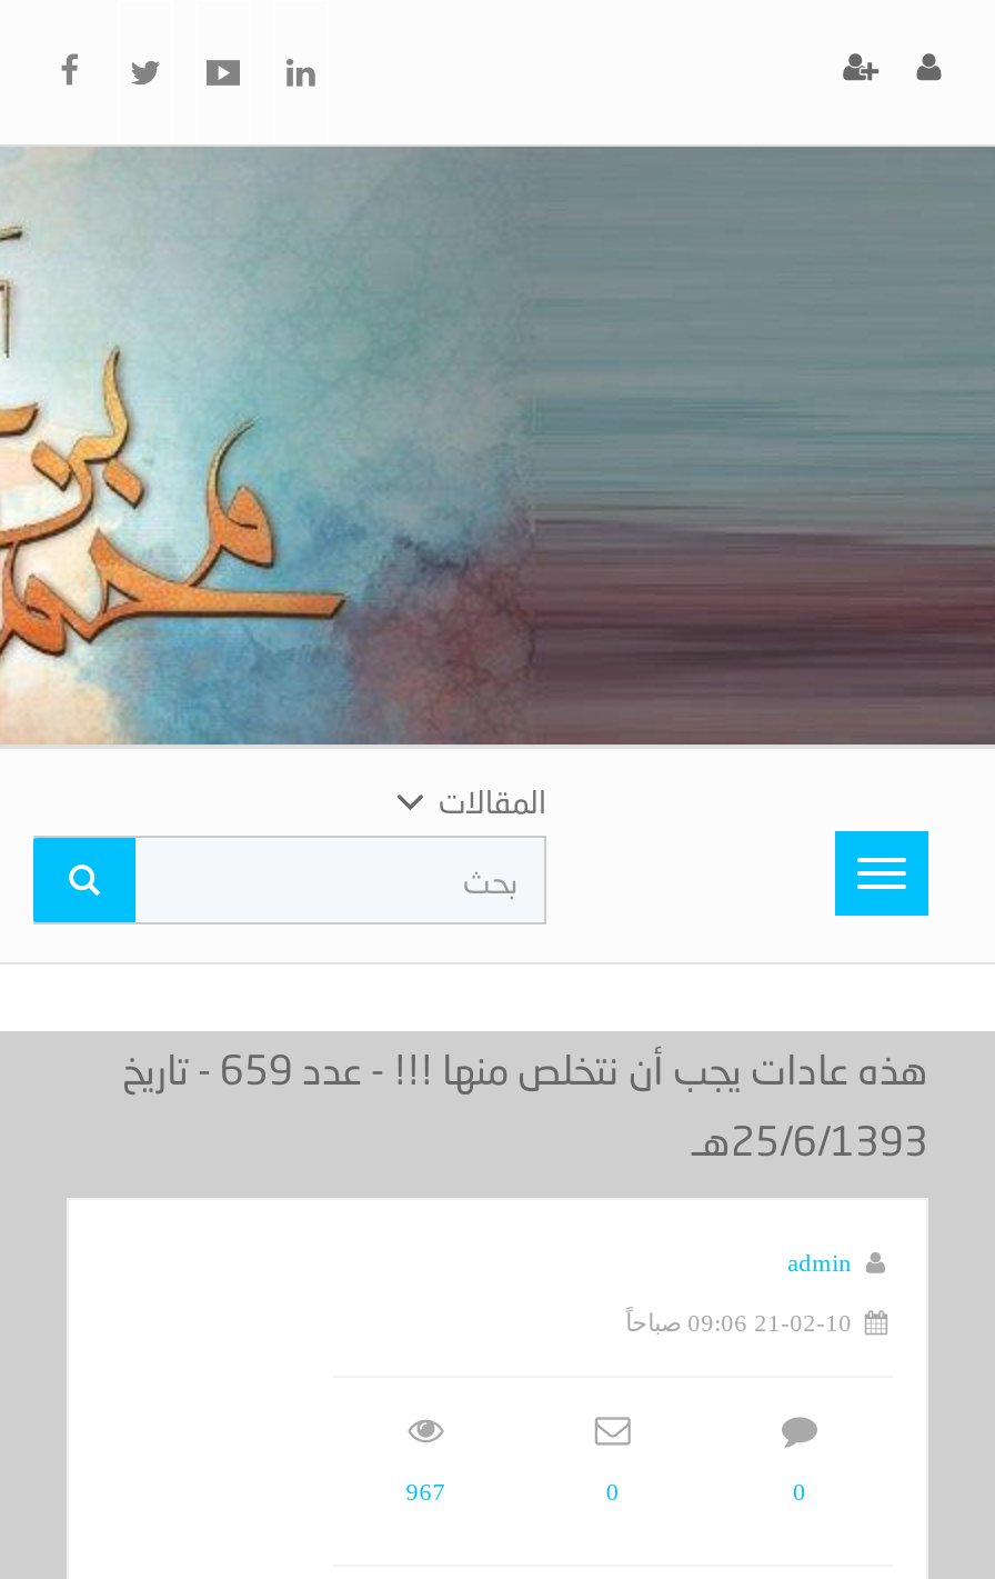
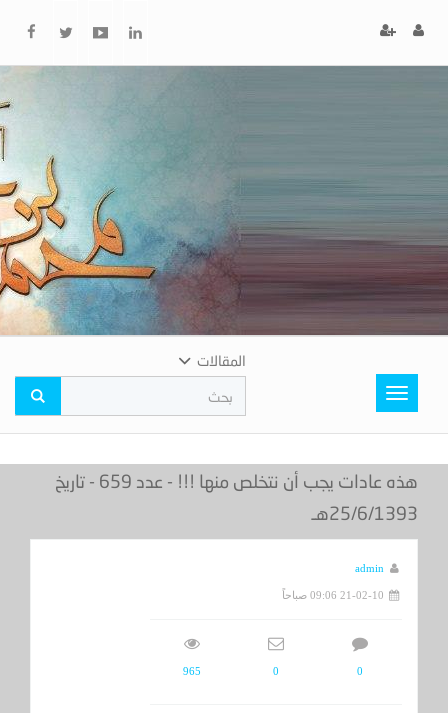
[406,1478,446,1505] 967 -> [183,665,201,677] 965

